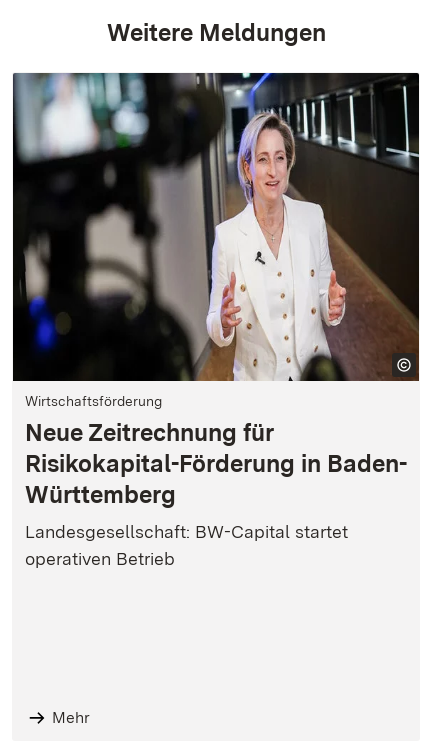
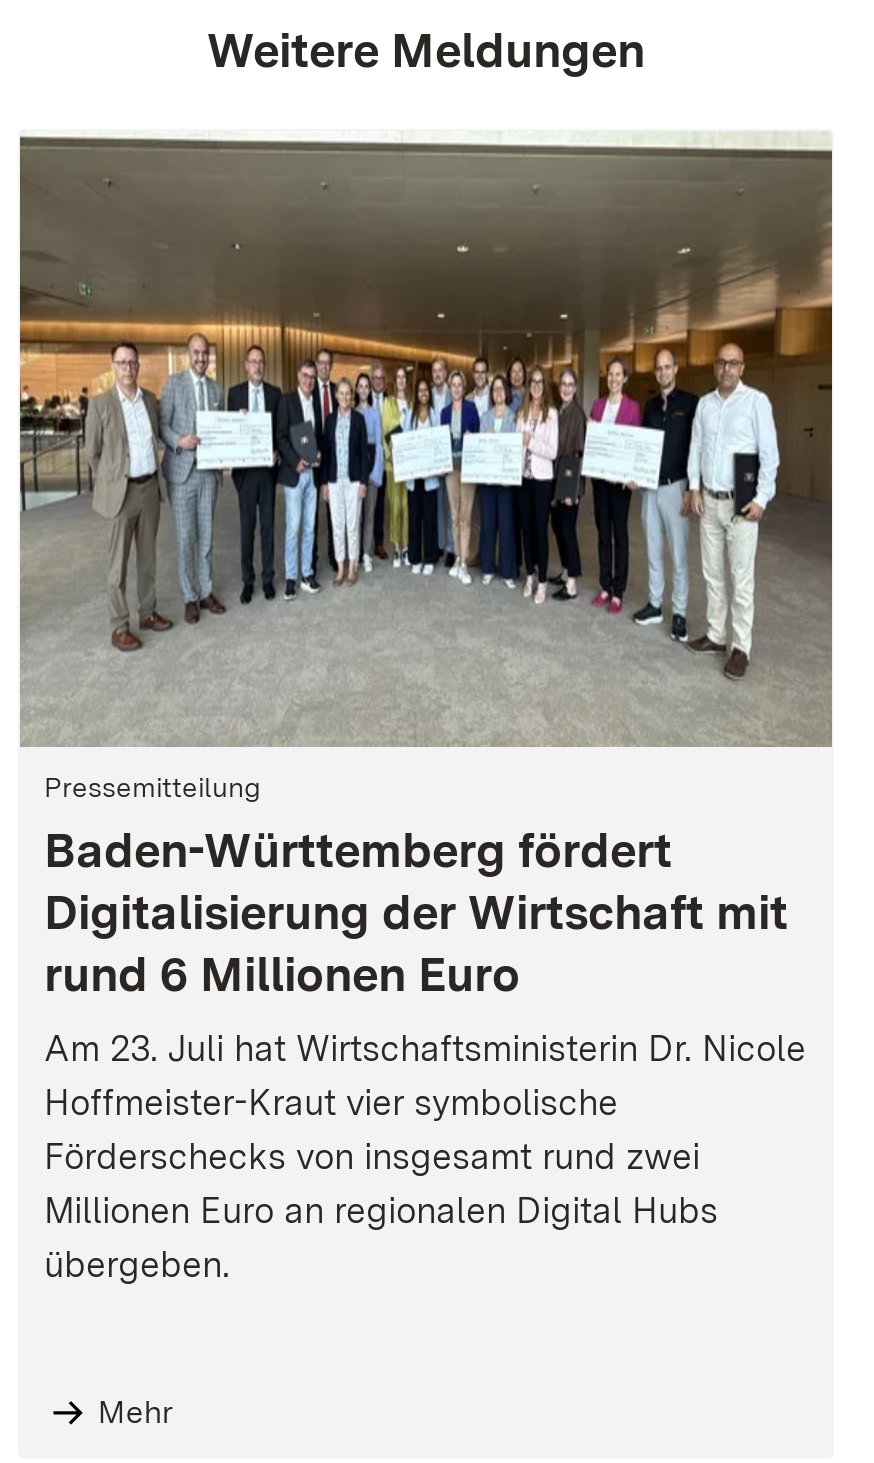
[12,72,420,569] [image] | Wirtschaftsförderung | Neue Zeitrechnung für | Risikokapital-Förderung in Baden- | Württemberg | Landesgesellschaft: BW-Capital startet | operativen Betrieb -> [18,131,834,1285] [image] | Pressemitteilung | Baden-Württemberg fördert | Digitalisierung der Wirtschaft mit | rund 6 Millionen Euro | Am 23. Juli hat Wirtschaftsministerin Dr. Nicole | Hoffmeister-Kraut vier symbolische | Förderschecks von insgesamt rund zwei | Millionen Euro an regionalen Digital Hubs | übergeben.

